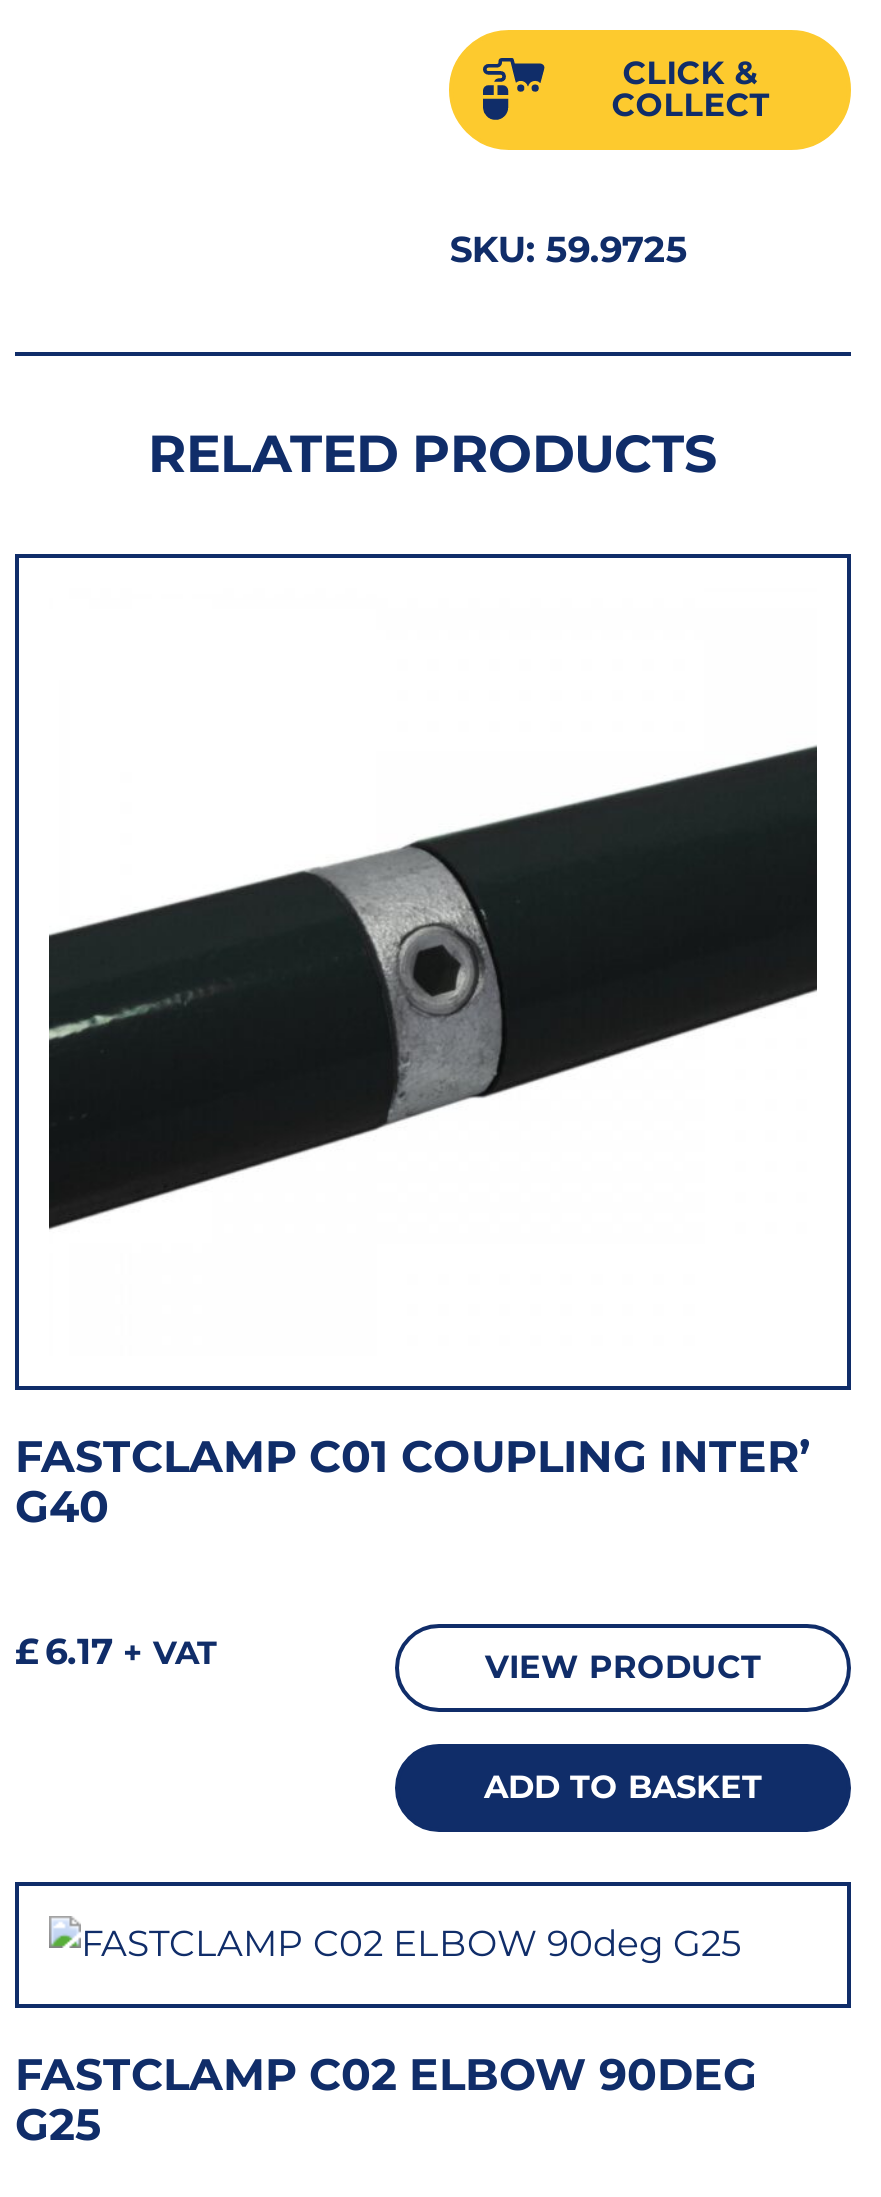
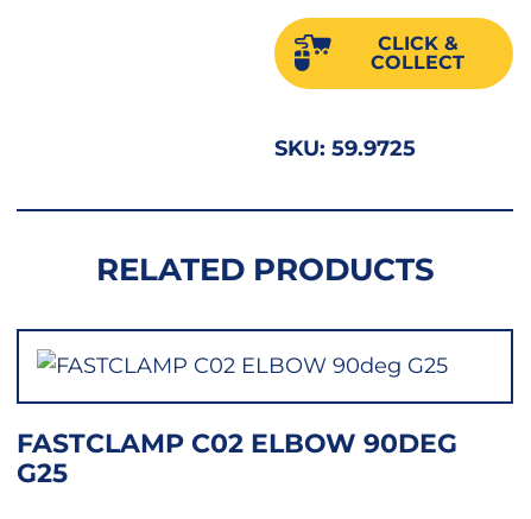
[13,682,853,1805] [image] | FASTCLAMP C01 COUPLING INTER’ | G40 | £ 6.17 + VAT | VIEW PRODUCT | ADD TO BASKET -> none

